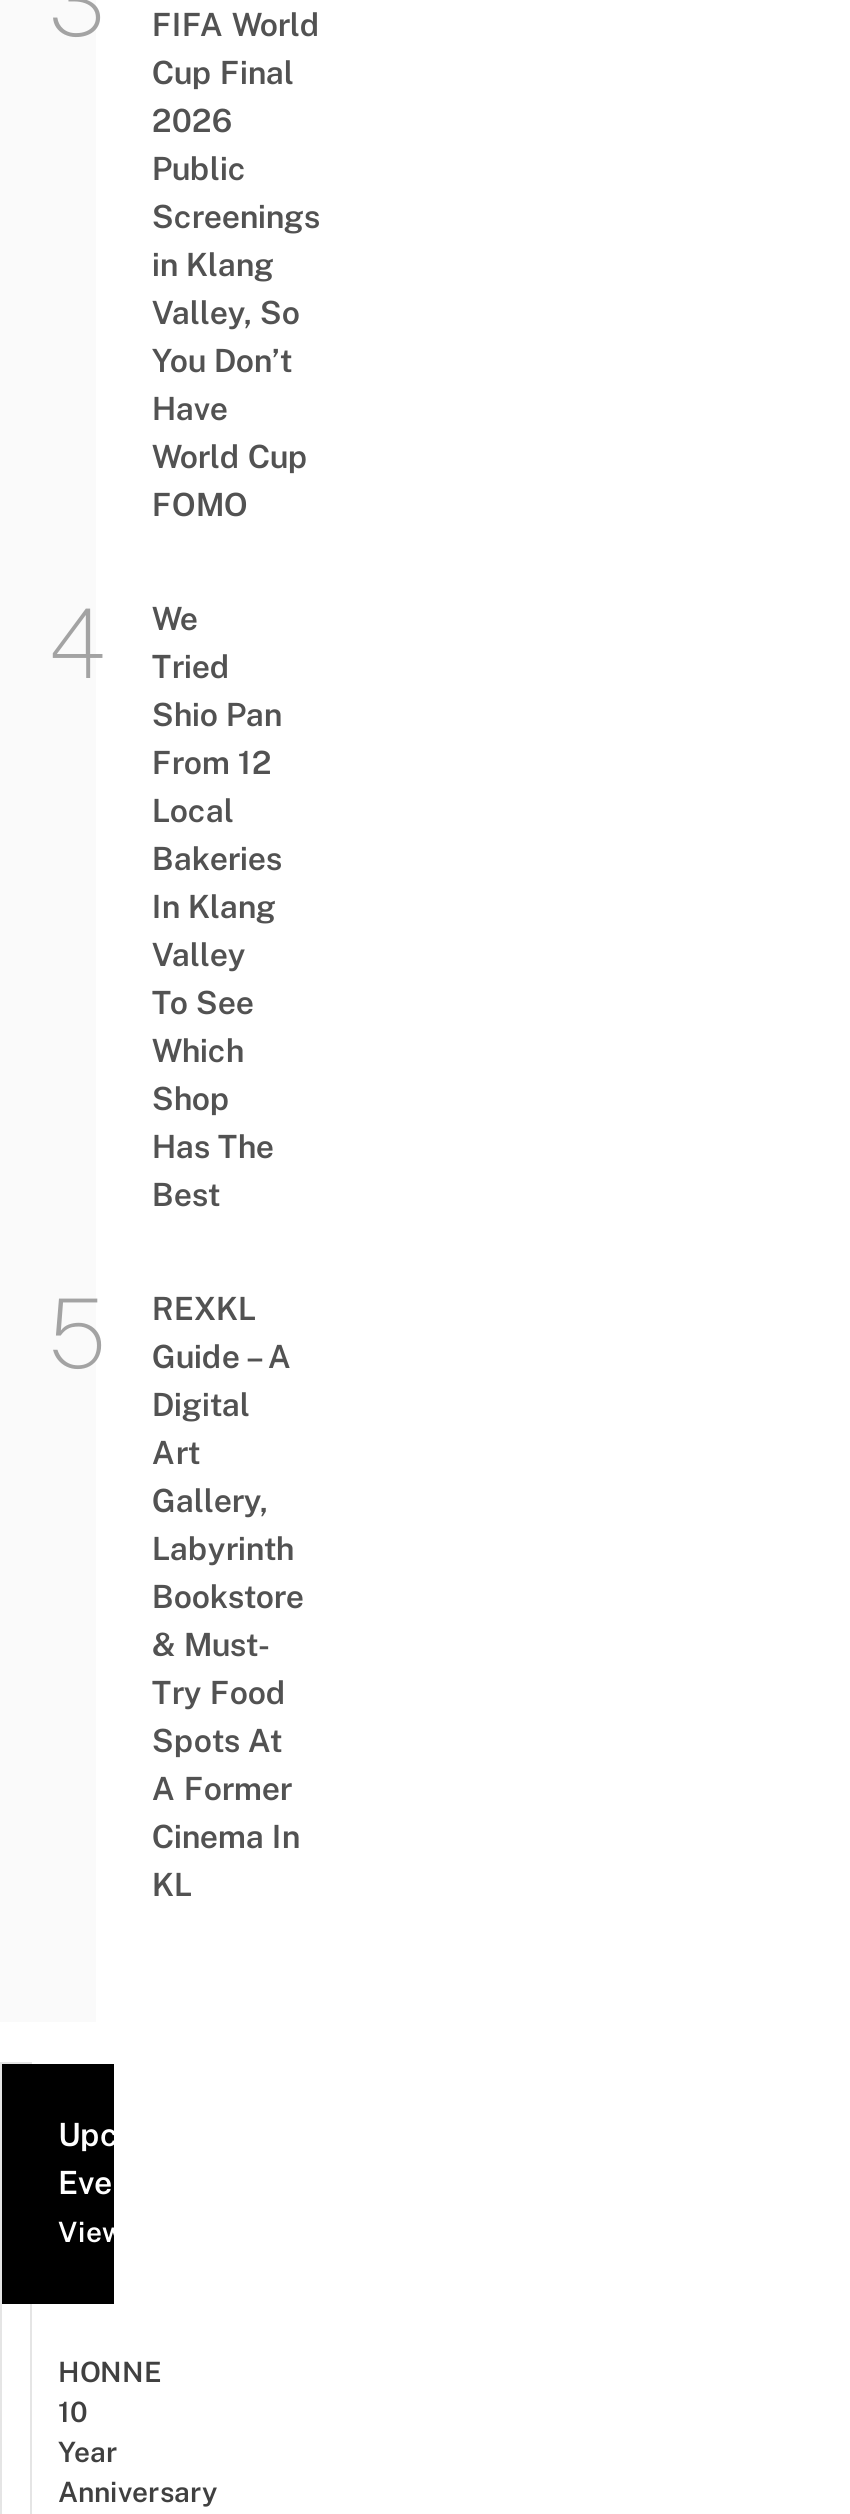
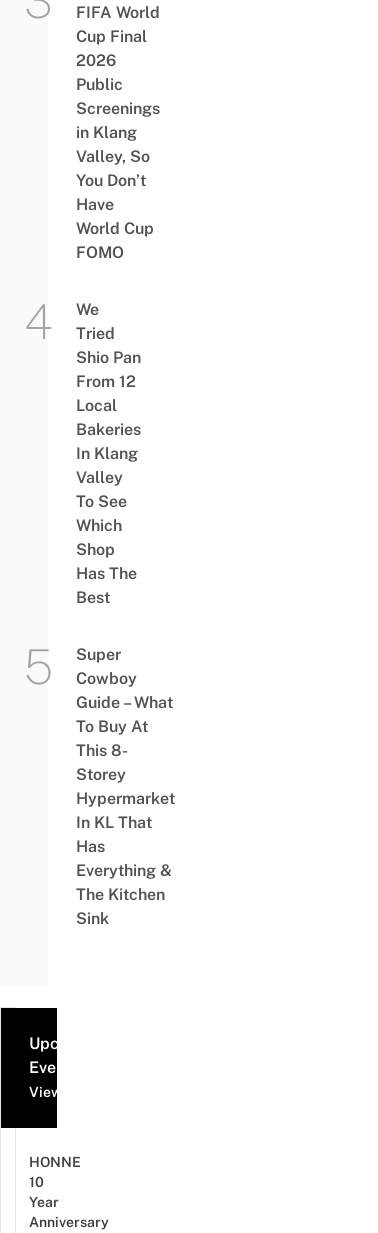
[152,1291,304,1905] REXKL | Guide – A | Digital | Art | Gallery, | Labyrinth | Bookstore | & Must- | Try Food | Spots At | A Former | Cinema In | KL -> [76,645,175,928] Super | Cowboy | Guide – What | To Buy At | This 8- | Storey | Hypermarket | In KL That | Has | Everything & | The Kitchen | Sink

